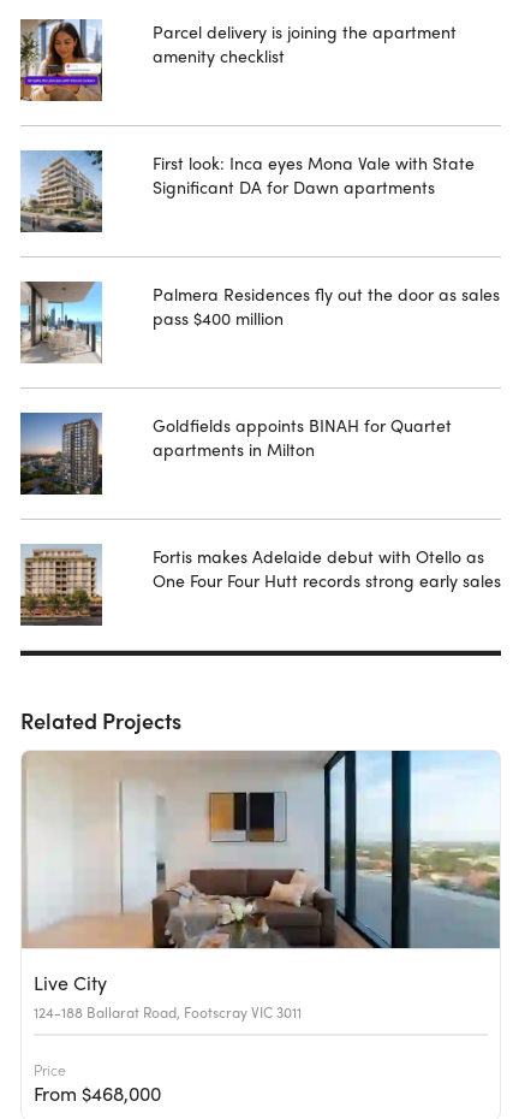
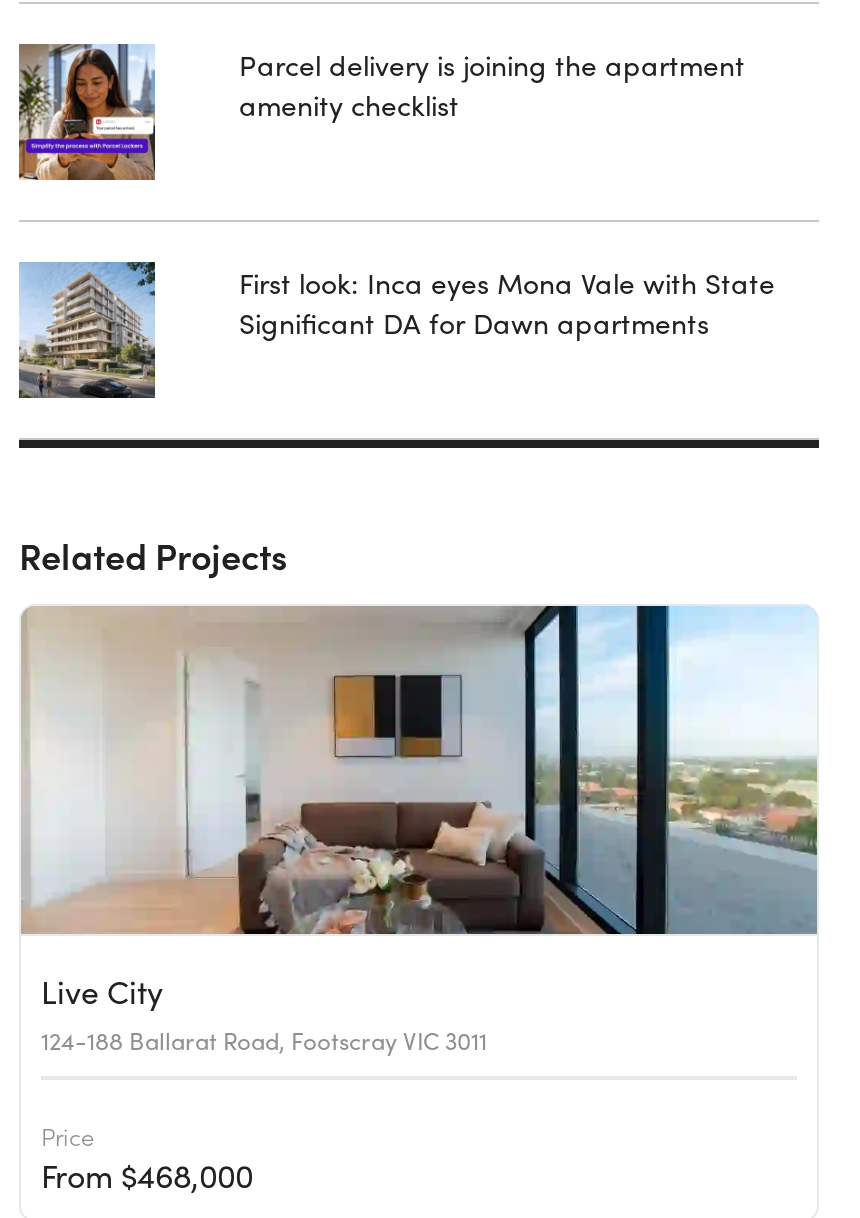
[19,280,102,363] [image] -> none
[153,281,500,329] Palmera Residences fly out the door as sales | pass $400 million -> none
[19,413,102,496] [image] -> none
[153,412,452,460] Goldfields appoints BINAH for Quartet | apartments in Milton -> none
[20,545,102,626] [image] -> none
[153,543,501,591] Fortis makes Adelaide debut with Otello as | One Four Four Hutt records strong early sales -> none

